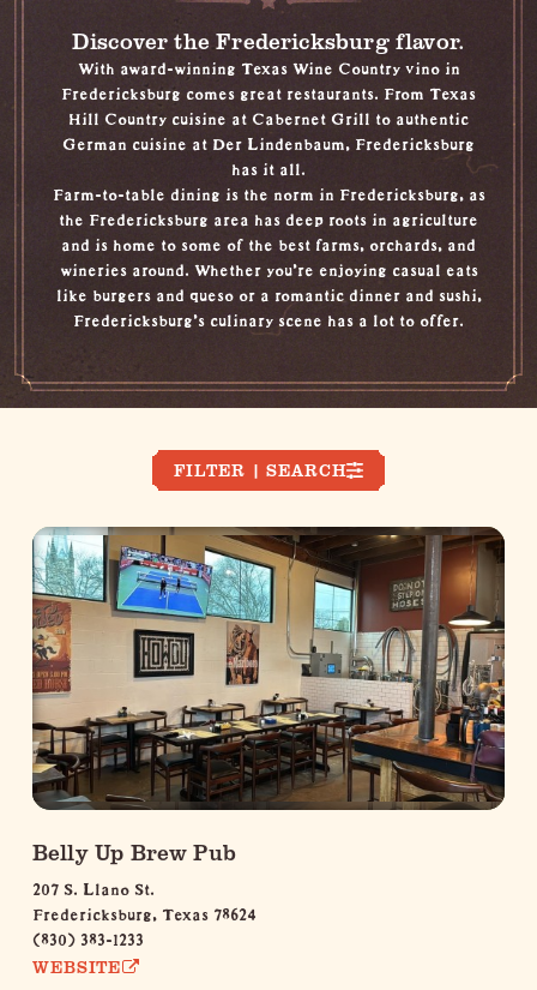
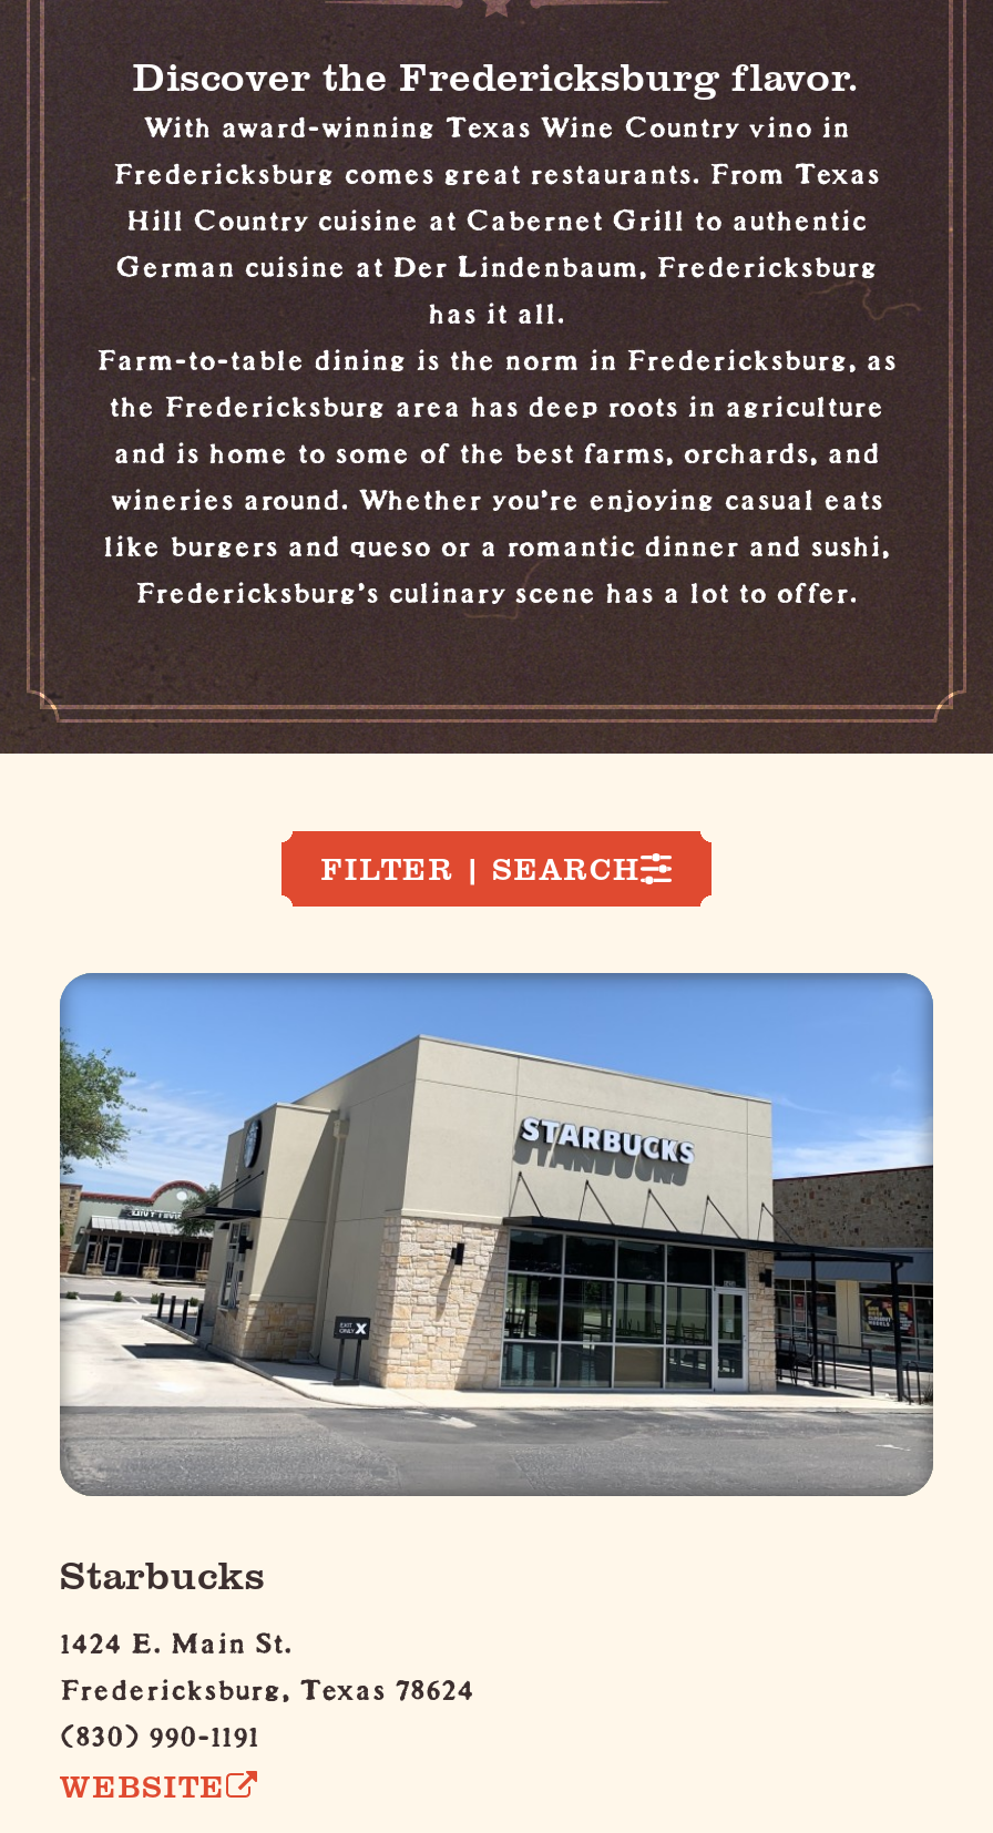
[32,526,506,900] [image] | Belly Up Brew Pub | 207 S. Llano St. -> [60,971,935,1663] [image] | Starbucks | 1424 E. Main St.
[32,922,144,951] (830) 383-1233 -> [60,1703,259,1756] (830) 990-1191

